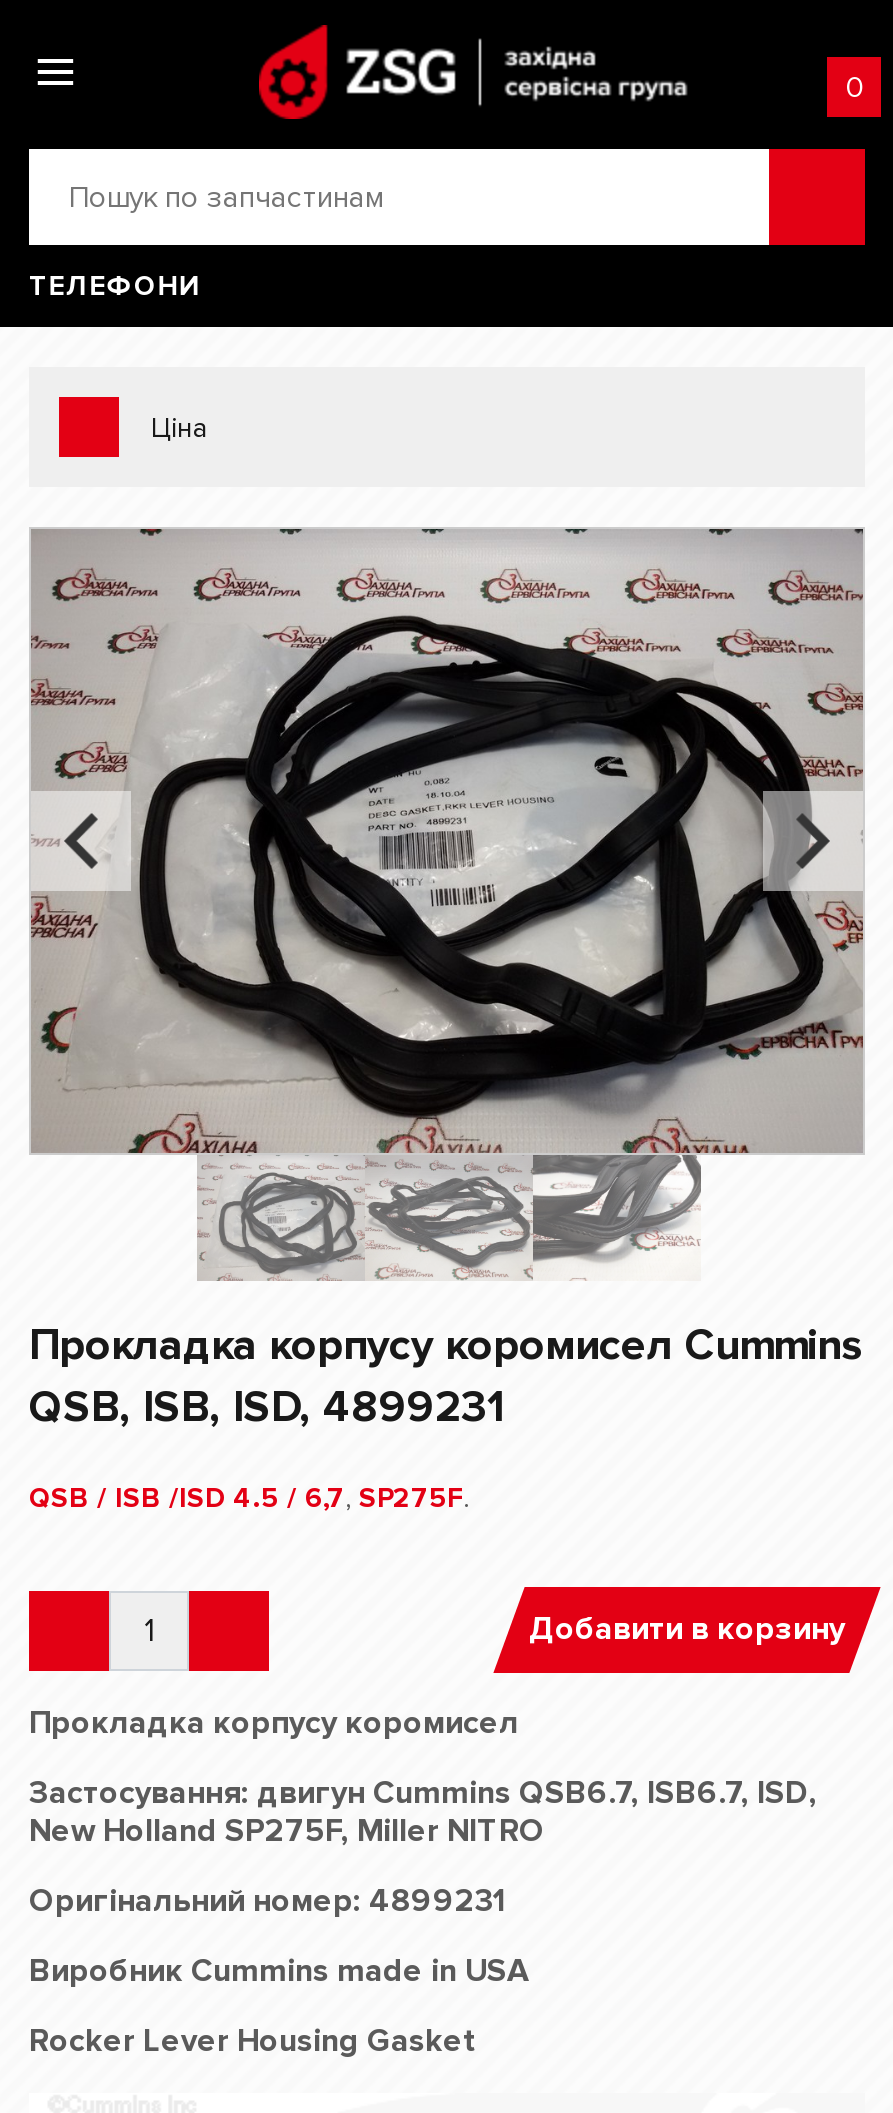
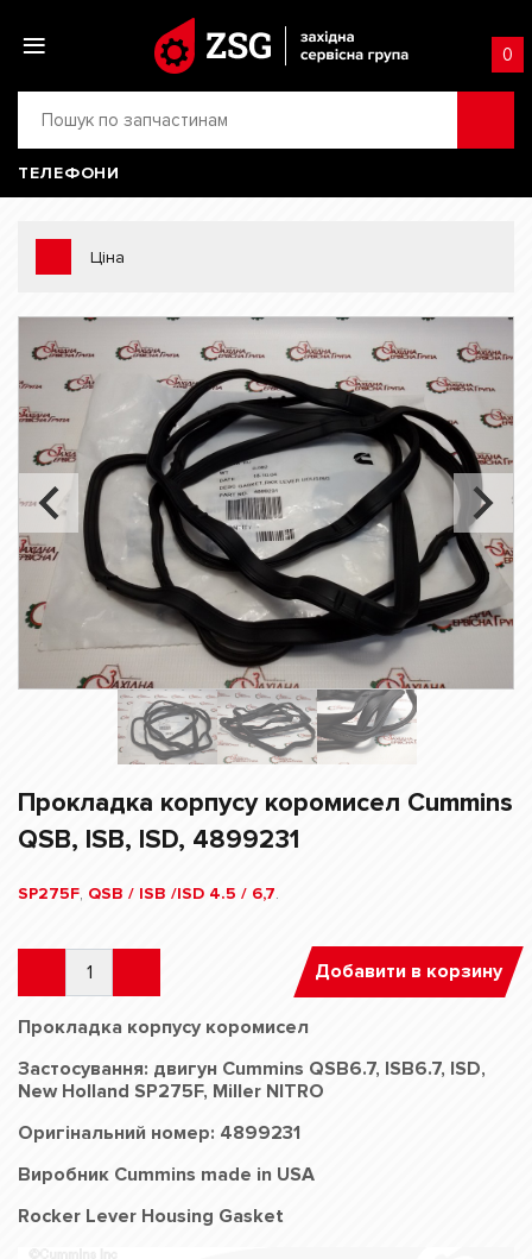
[29,1481,469,1515] QSB / ISB /ISD 4.5 / 6,7, SP275F. -> [18,883,279,904] SP275F, QSB / ISB /ISD 4.5 / 6,7.

